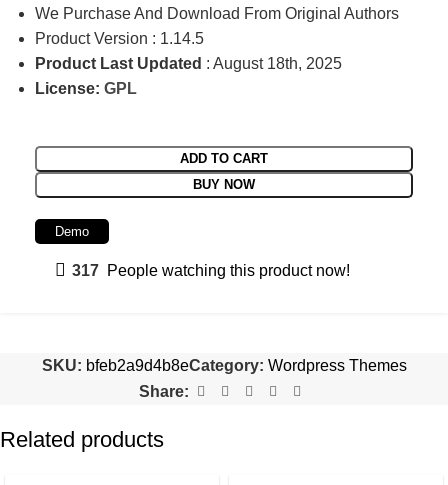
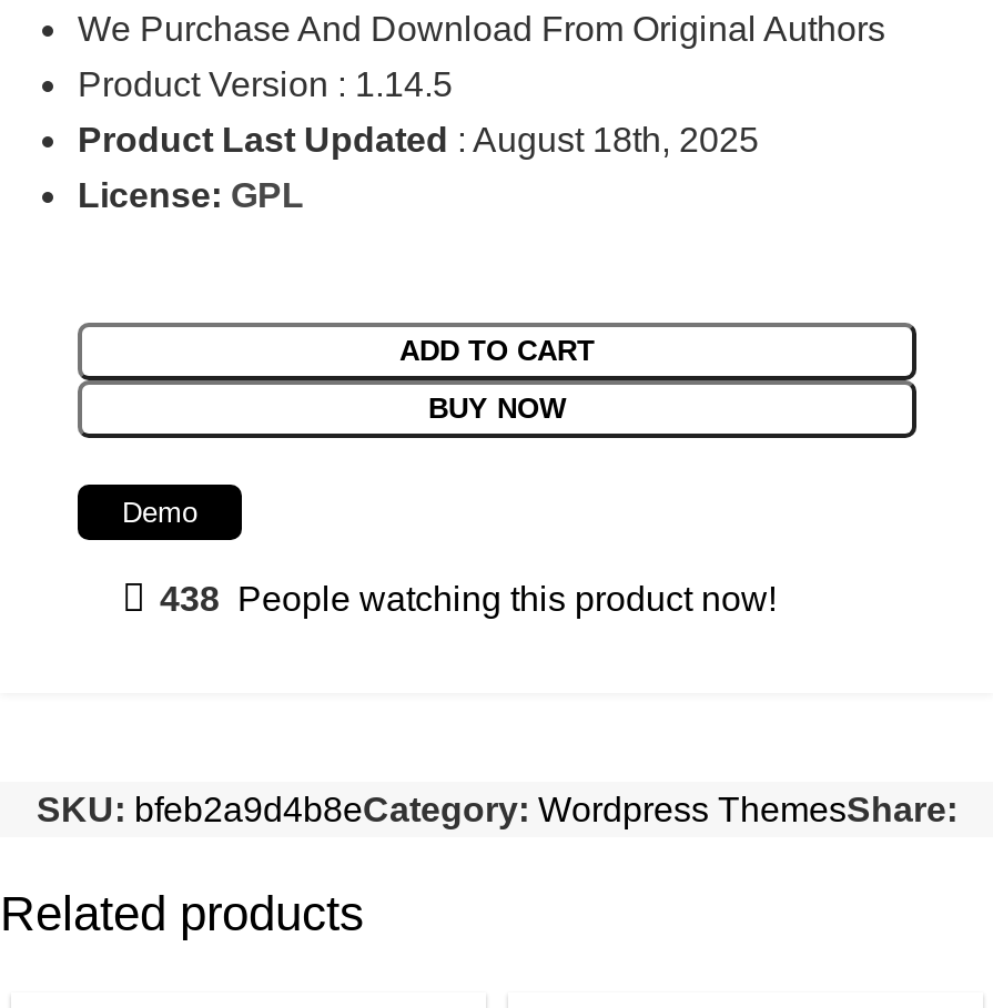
[72,262,350,279] 317 People watching this product now! -> [160,580,777,618] 438 People watching this product now!

